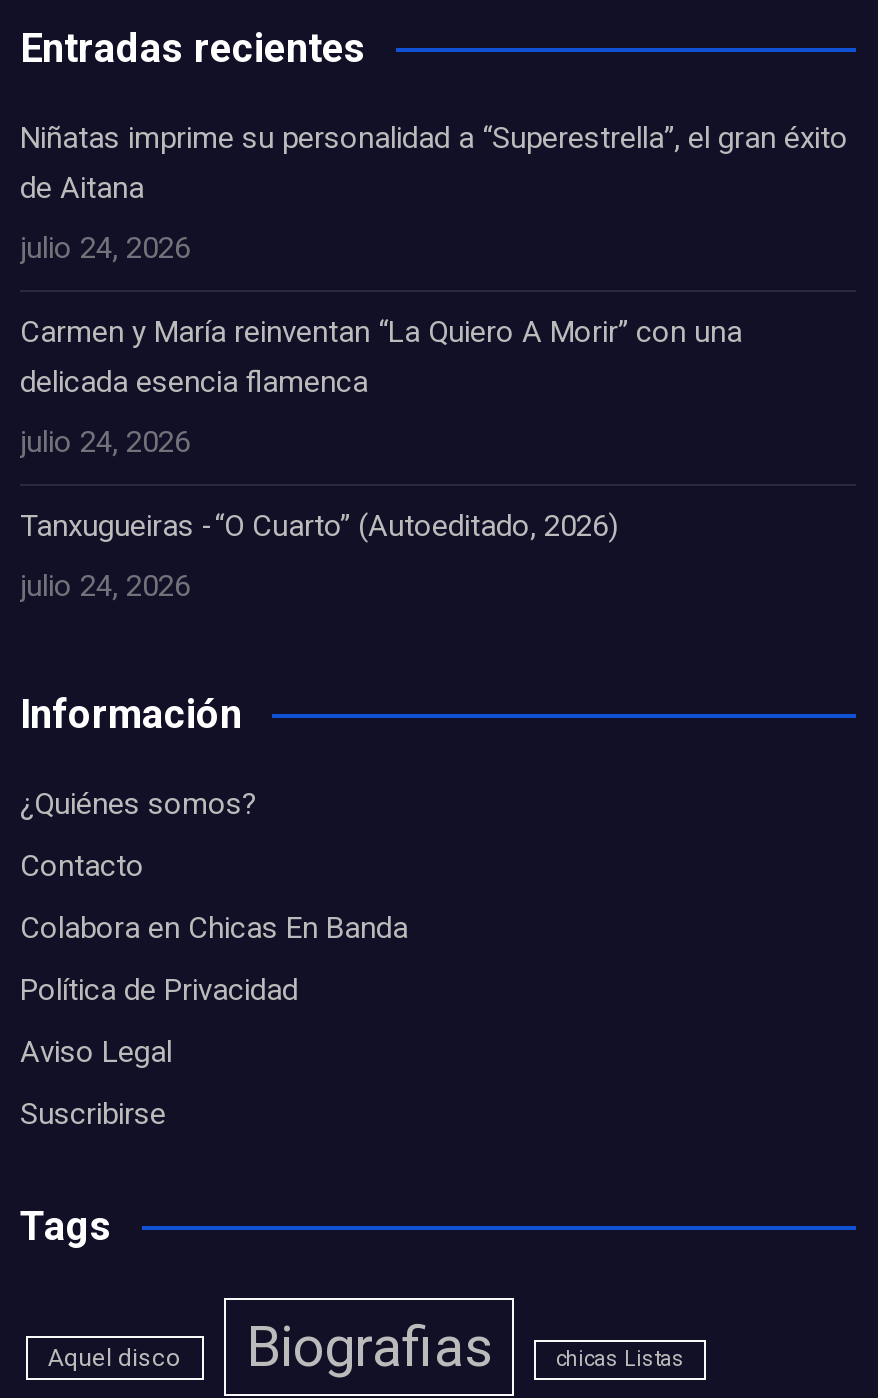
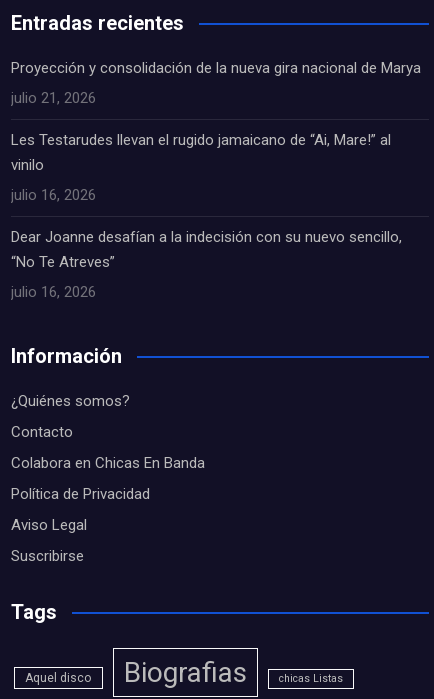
[20,119,848,205] Niñatas imprime su personalidad a “Superestrella”, el gran éxito | de Aitana -> [11,59,425,77] Proyección y consolidación de la nueva gira nacional de Marya
[20,229,190,265] julio 24, 2026 -> [11,89,96,107] julio 21, 2026
[20,313,742,399] Carmen y María reinventan “La Quiero A Morir” con una | delicada esencia flamenca -> [11,131,391,174] Les Testarudes llevan el rugido jamaicano de “Ai, Mare!” al | vinilo
[20,423,190,459] julio 24, 2026 -> [11,186,96,204] julio 16, 2026
[20,507,626,543] Tanxugueiras -“O Cuarto” (Autoeditado, 2026) -> [11,228,402,271] Dear Joanne desafían a la indecisión con su nuevo sencillo, | “No Te Atreves”
[20,567,190,603] julio 24, 2026 -> [11,283,96,301] julio 16, 2026

